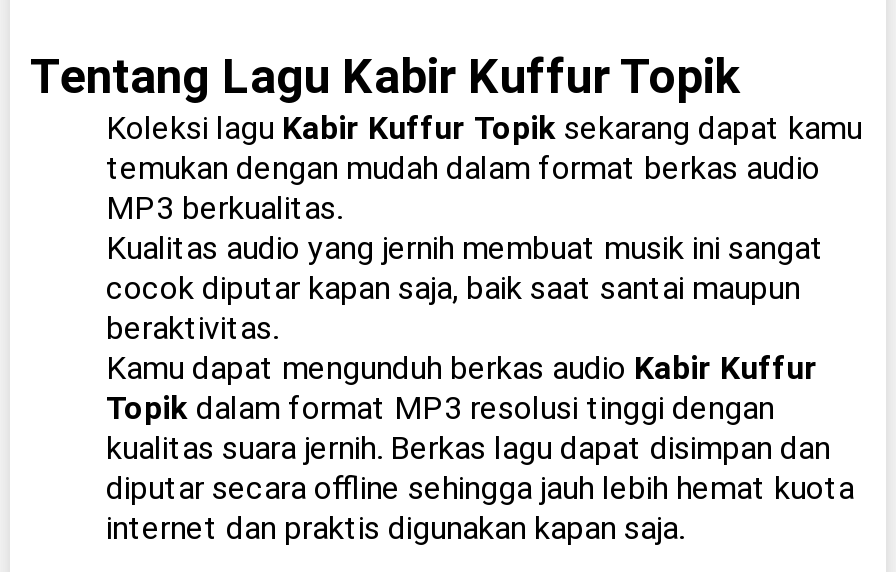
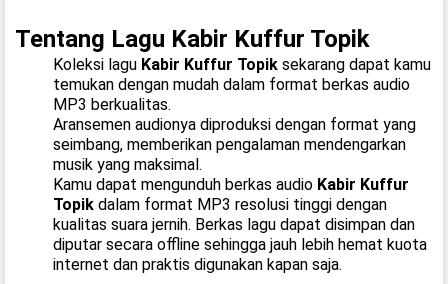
[106,229,824,347] Kualitas audio yang jernih membuat musik ini sangat | cocok diputar kapan saja, baik saat santai maupun | beraktivitas. -> [53,115,416,174] Aransemen audionya diproduksi dengan format yang | seimbang, memberikan pengalaman mendengarkan | musik yang maksimal.

